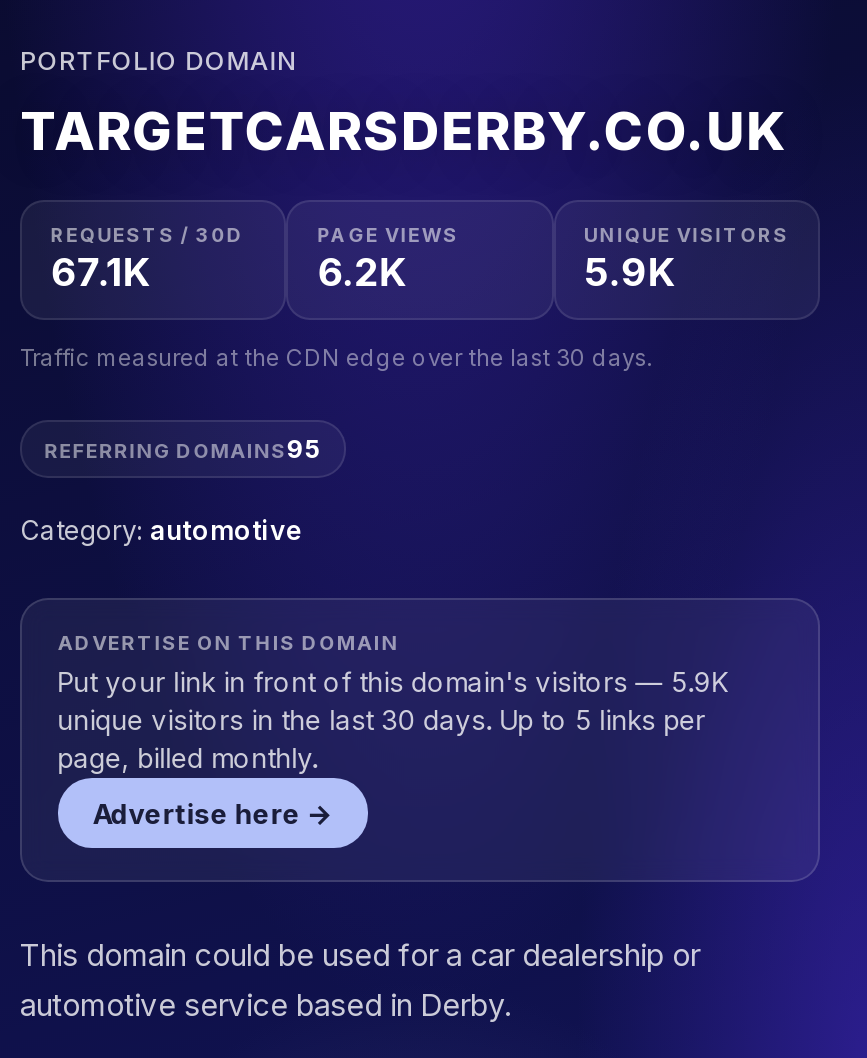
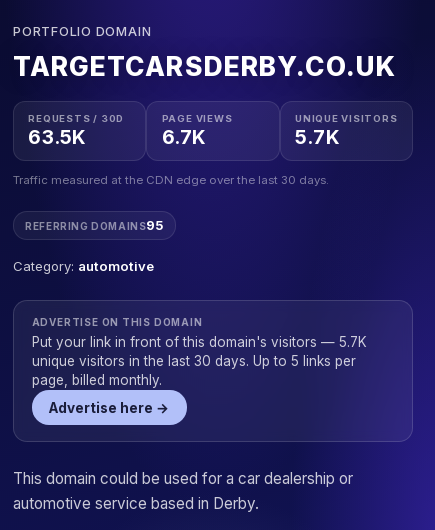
[51,249,151,297] 67.1K -> [28,125,86,149] 63.5K
[317,249,407,297] 6.2K -> [162,125,206,149] 6.7K
[584,249,676,297] 5.9K -> [295,125,340,149] 5.7K
[57,666,729,698] Put your link in front of this domain's visitors — 5.9K -> [32,334,367,350] Put your link in front of this domain's visitors — 5.7K

